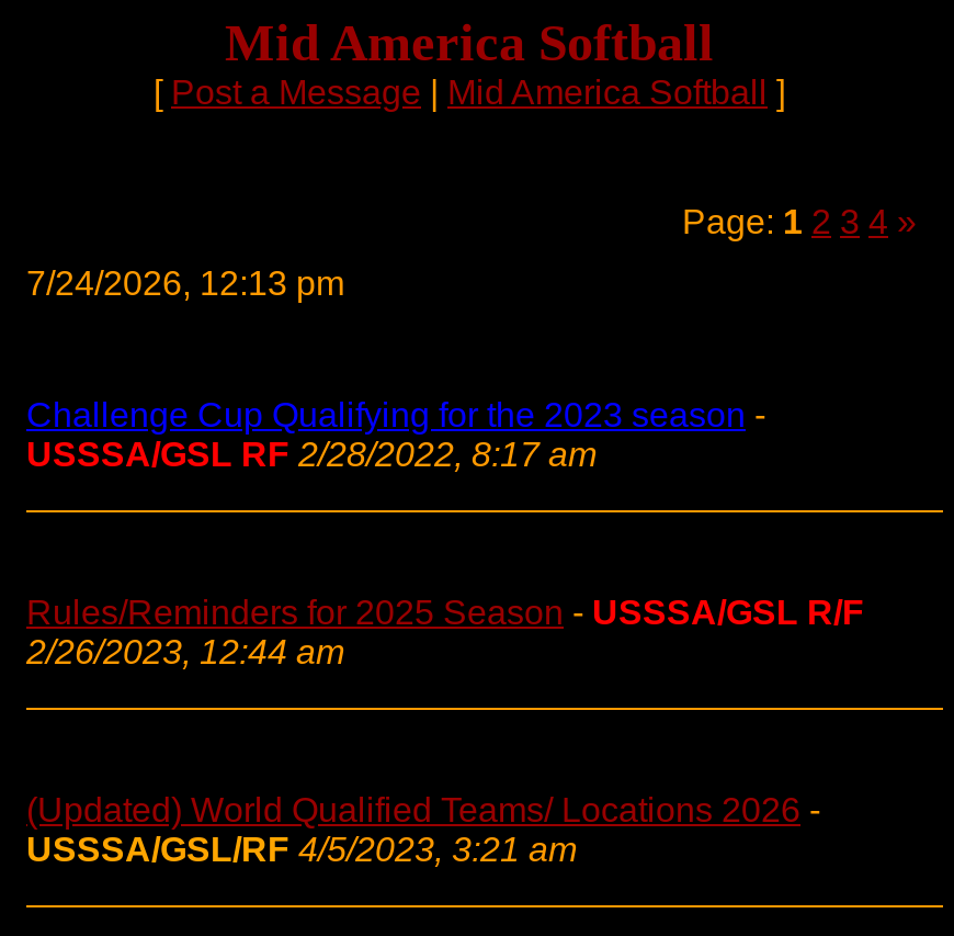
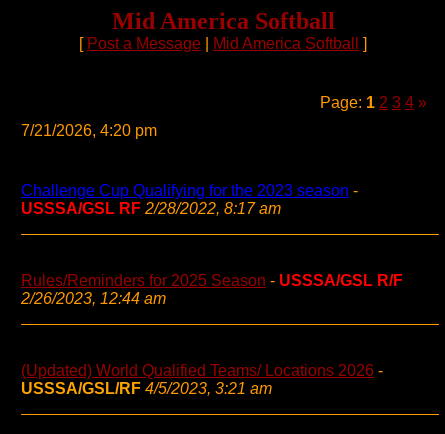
[26,264,362,302] 7/24/2026, 12:13 pm -> [21,122,165,139] 7/21/2026, 4:20 pm

